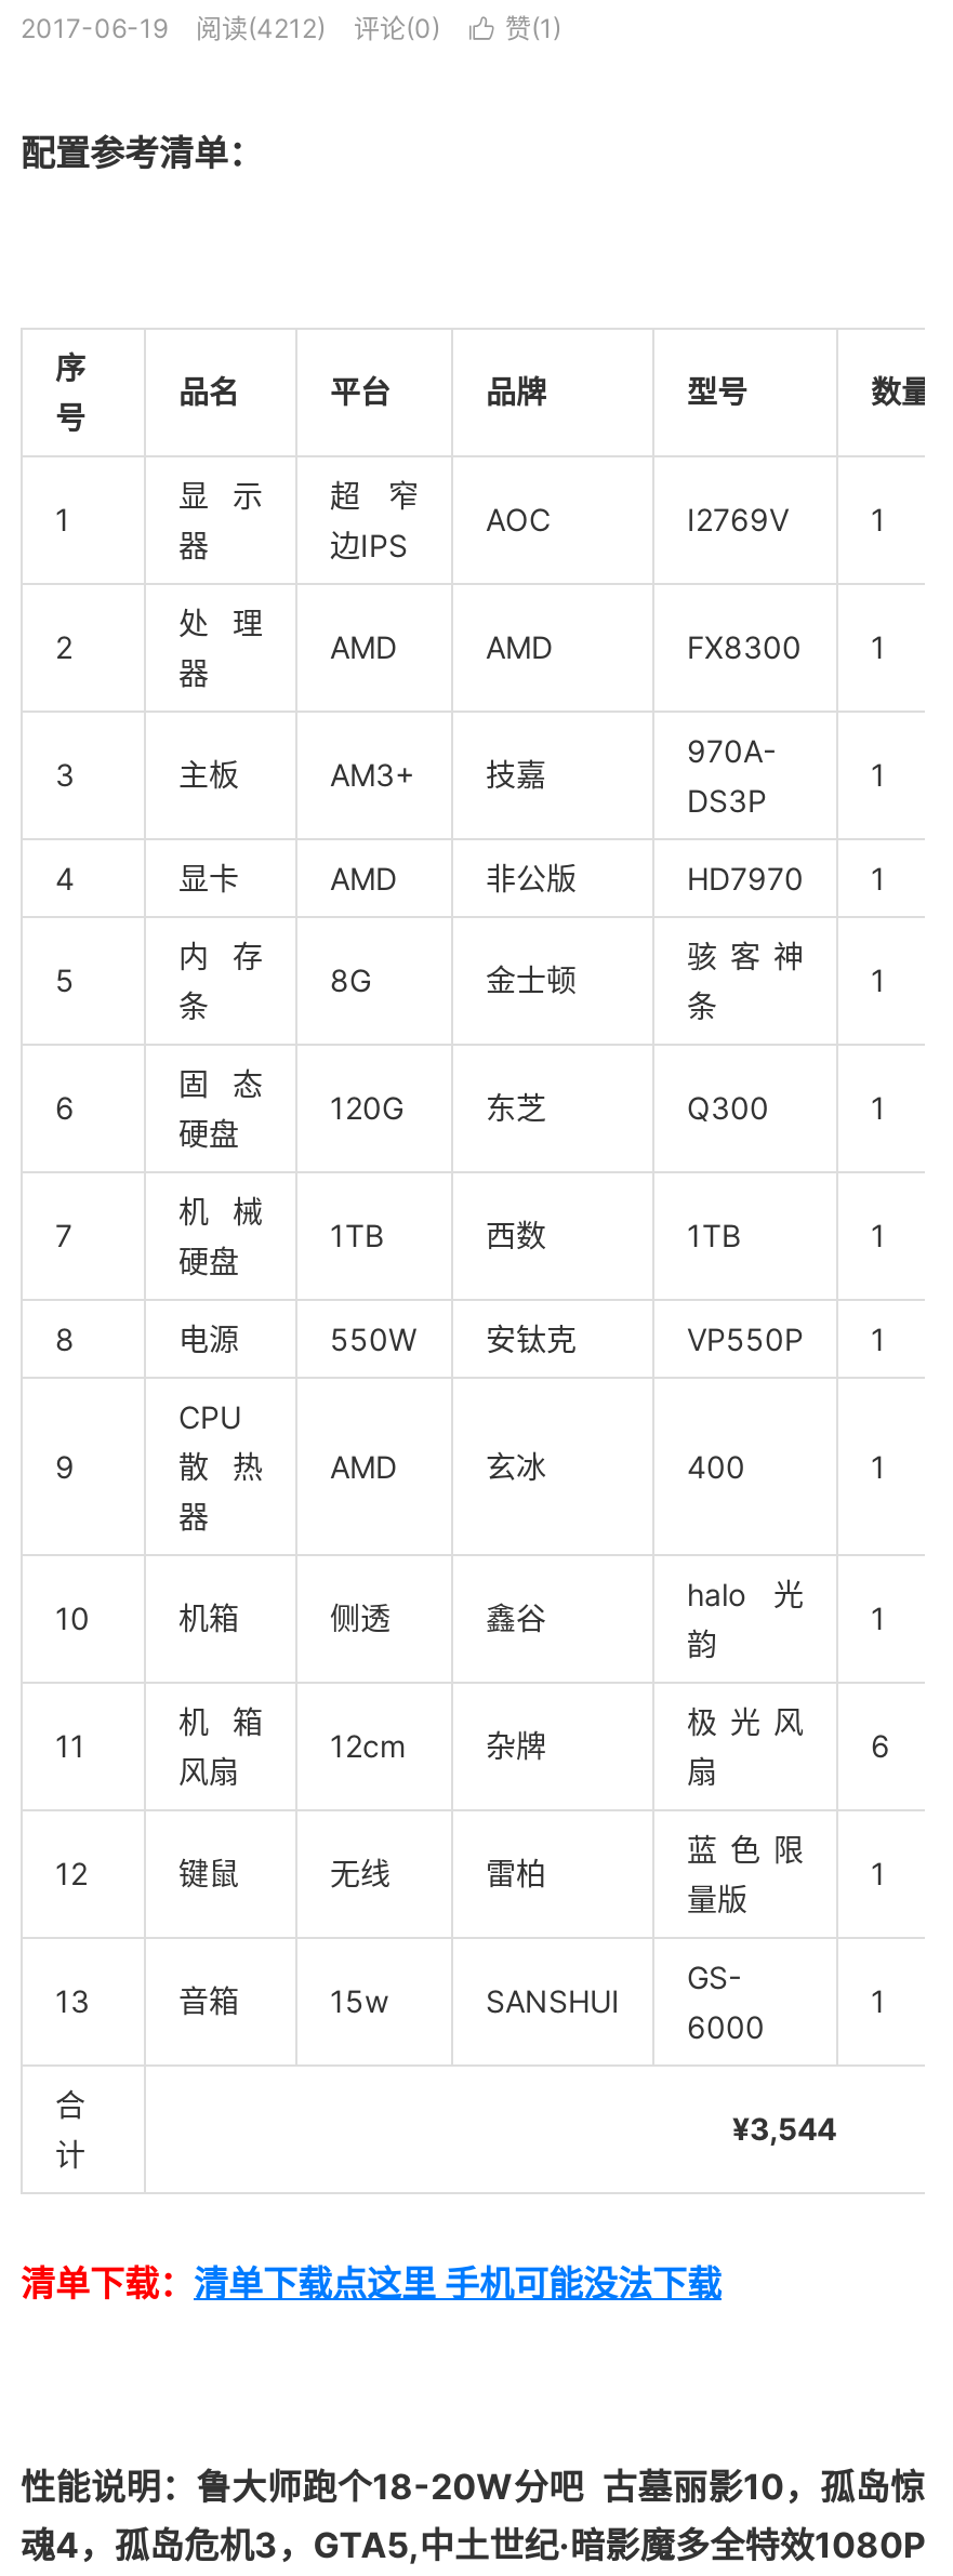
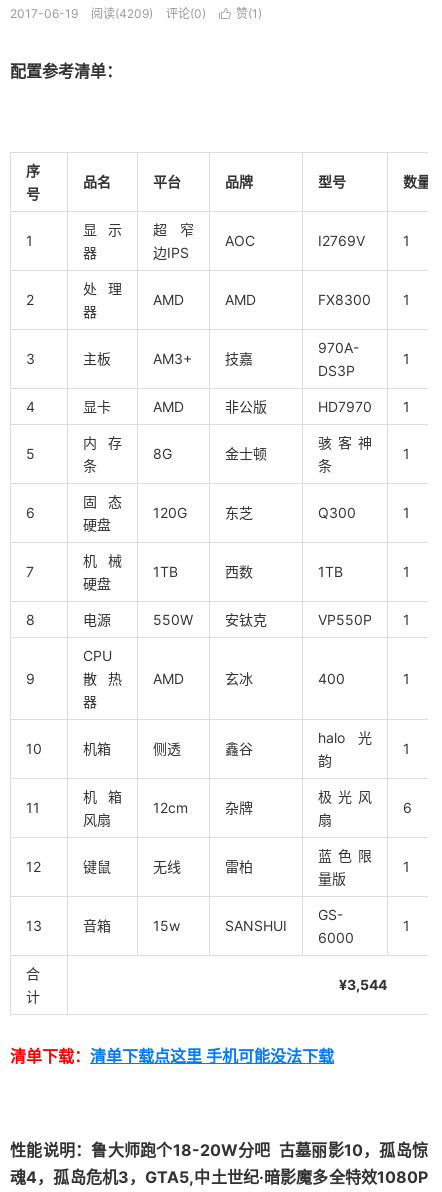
[196,12,326,44] 阅读(4212) -> [91,6,153,21] 阅读(4209)

